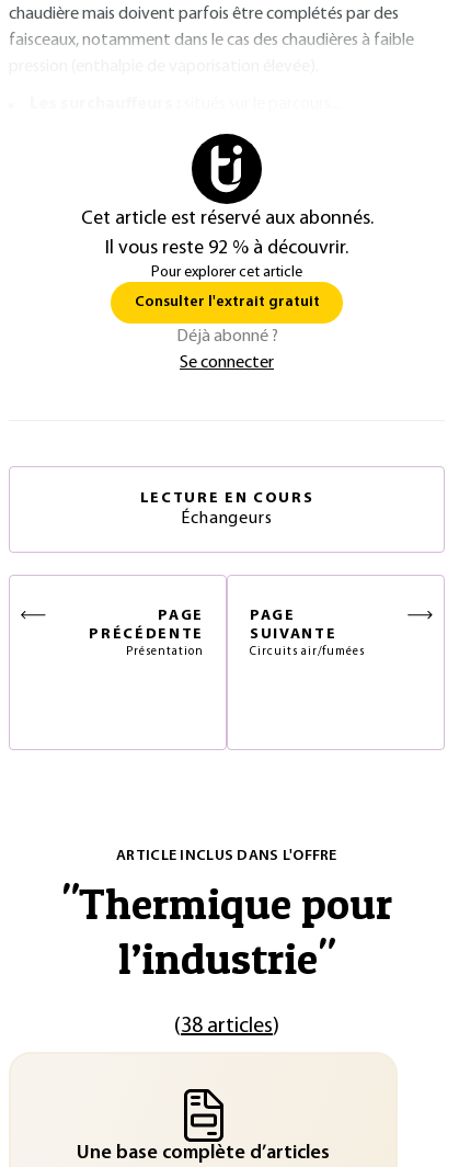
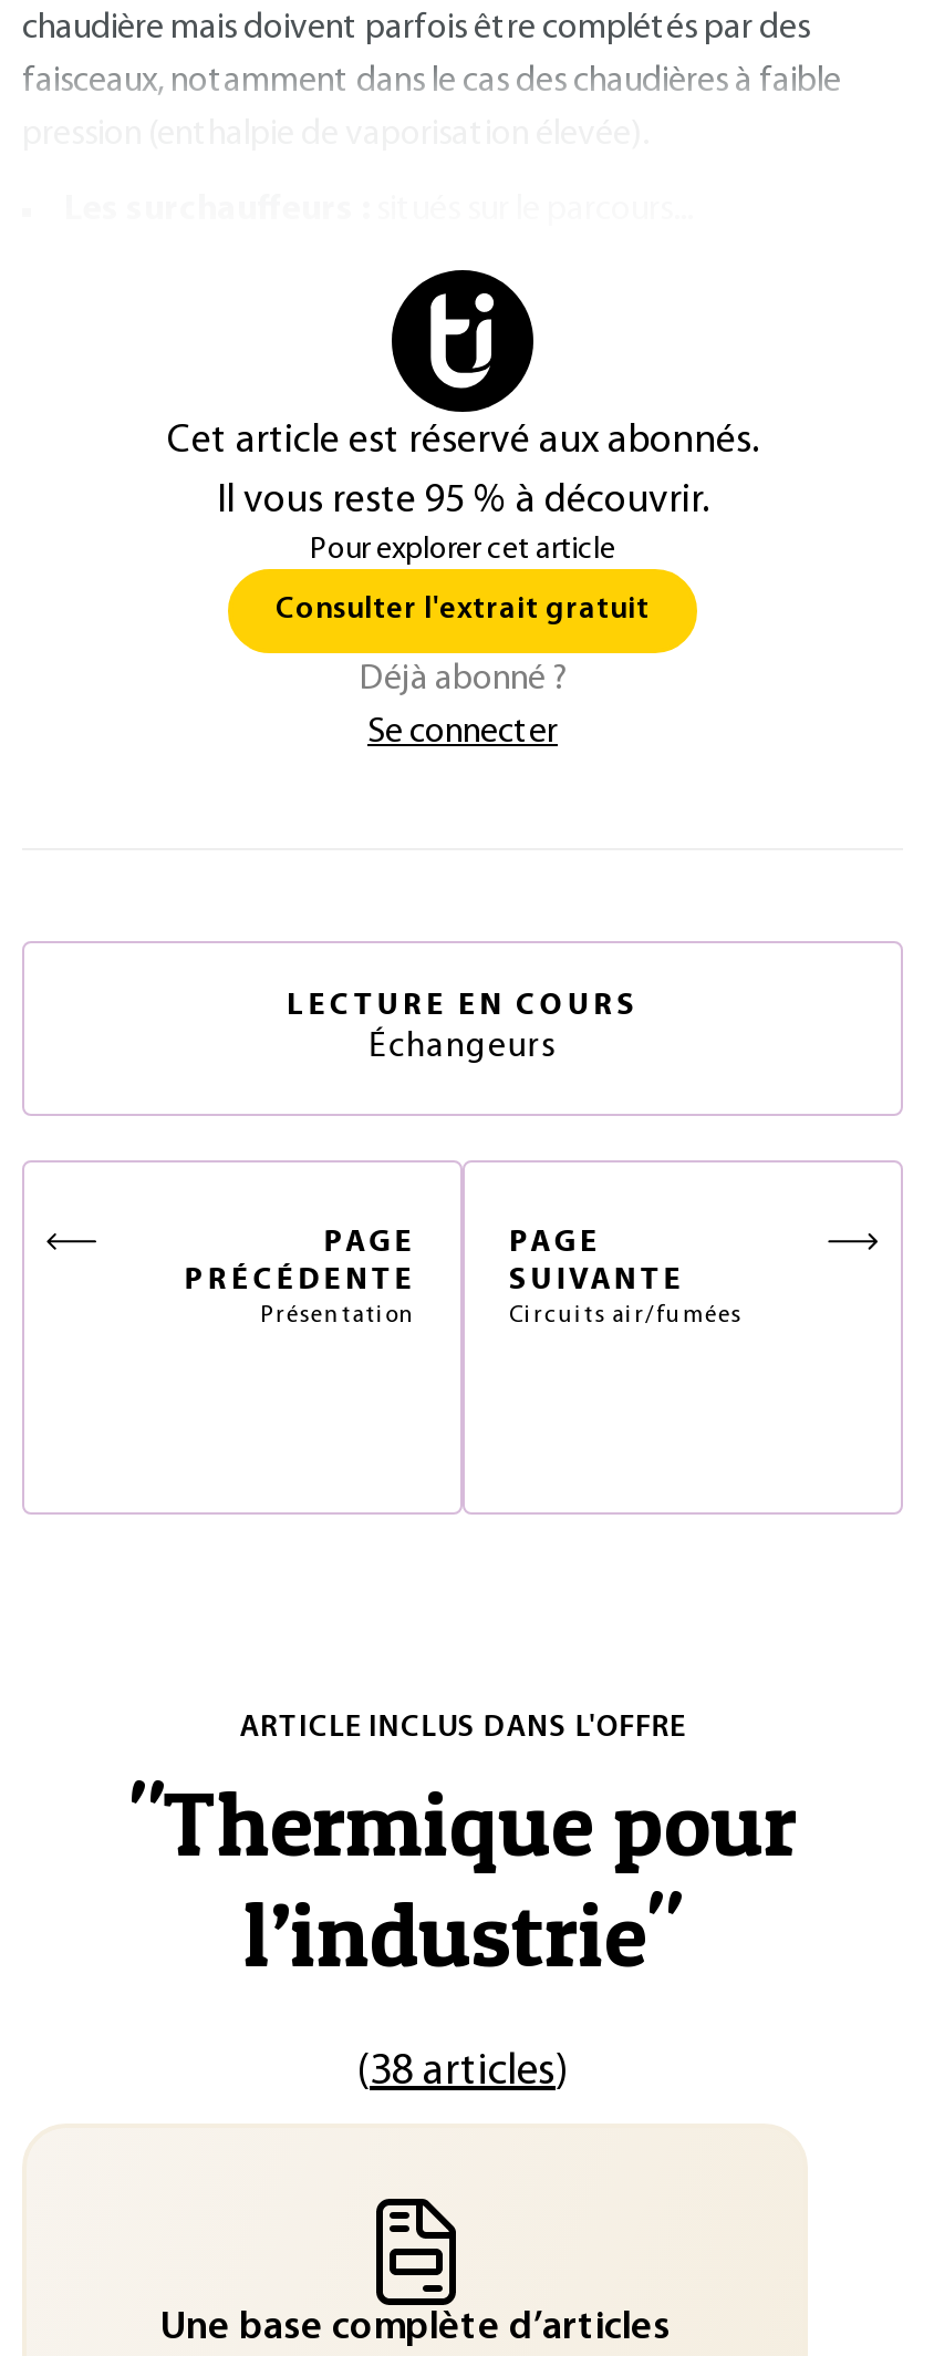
[105,238,348,259] Il vous reste 92 % à découvrir. -> [217,480,708,523] Il vous reste 95 % à découvrir.

